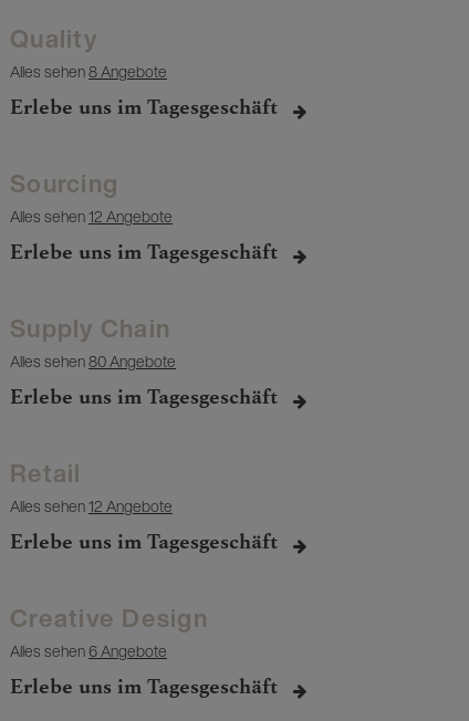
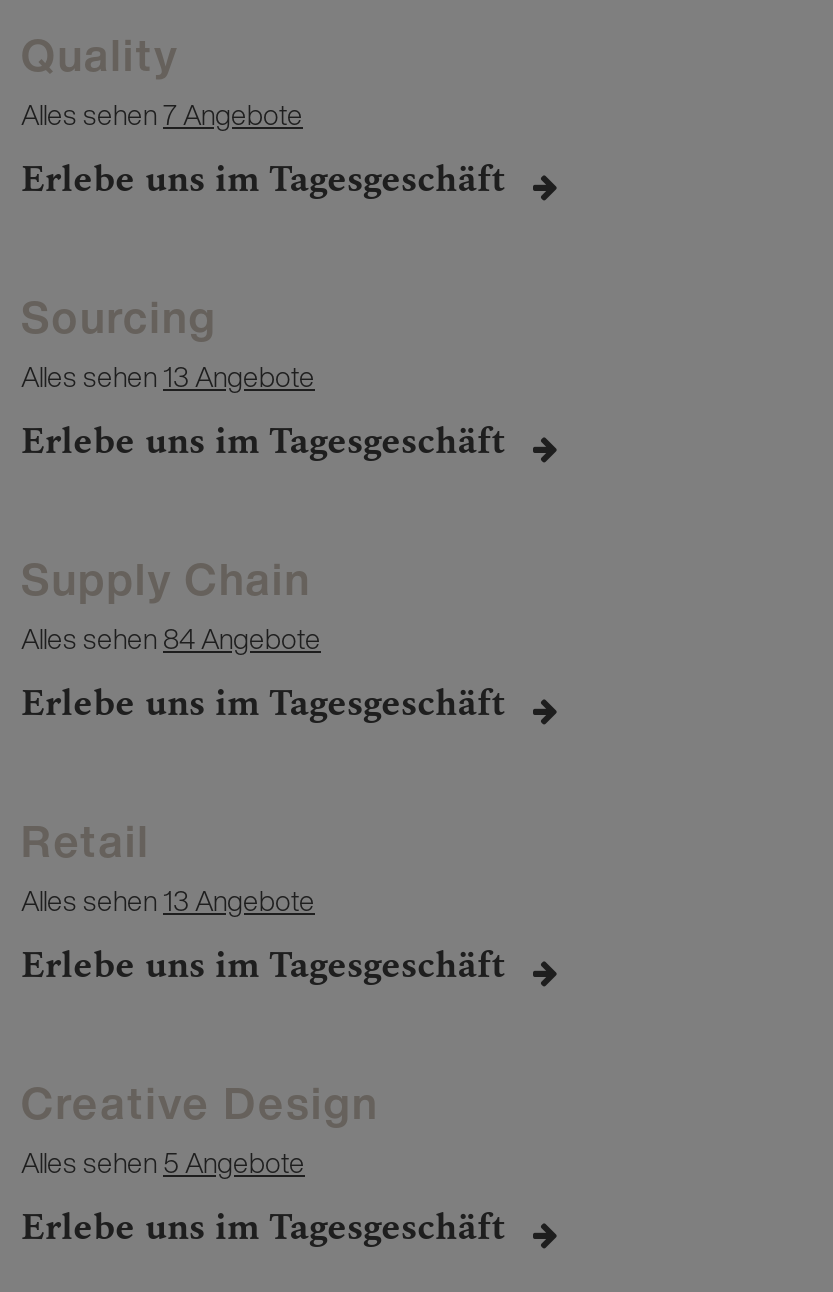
[10,60,167,83] Alles sehen8 Angebote -> [21,93,303,135] Alles sehen7 Angebote
[10,205,173,228] Alles sehen 12 Angebote -> [21,355,315,397] Alles sehen 13 Angebote
[10,349,176,373] Alles sehen 80 Angebote -> [21,617,321,659] Alles sehen 84 Angebote
[10,494,173,518] Alles sehen 12 Angebote -> [21,879,315,921] Alles sehen 13 Angebote
[10,639,167,662] Alles sehen 6 Angebote -> [21,1141,305,1183] Alles sehen 5 Angebote

